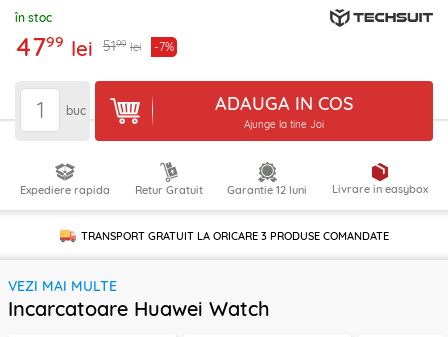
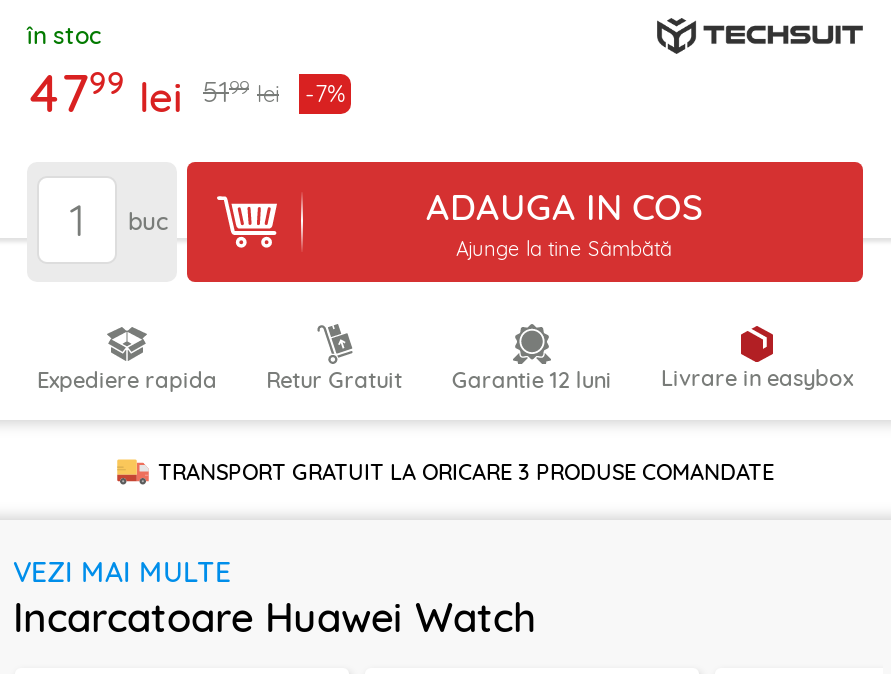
[243,118,323,131] Ajunge la tine Joi -> [456,236,672,262] Ajunge la tine Sâmbătă

